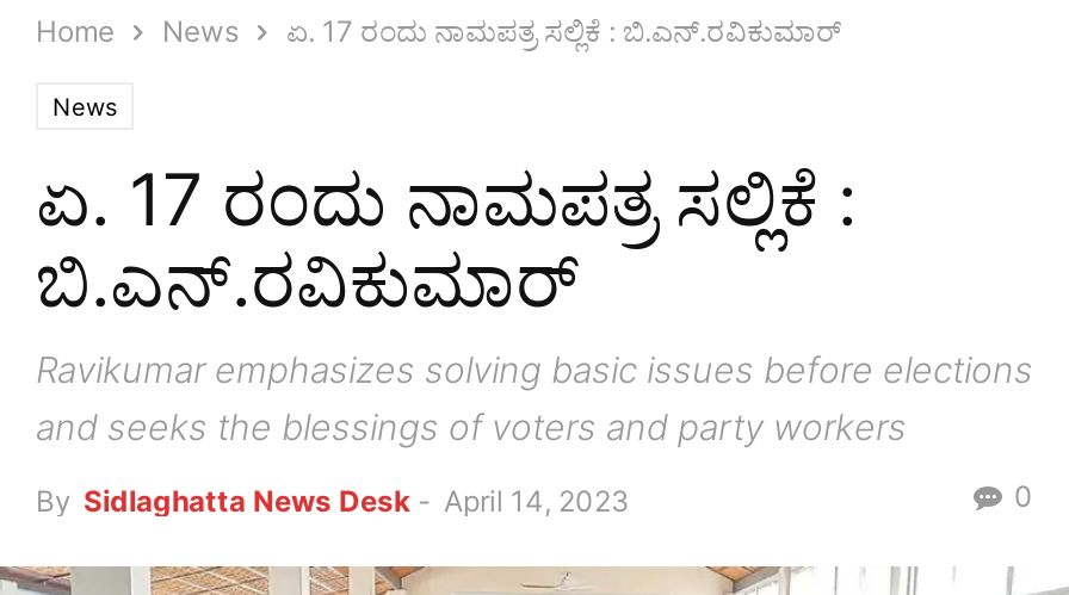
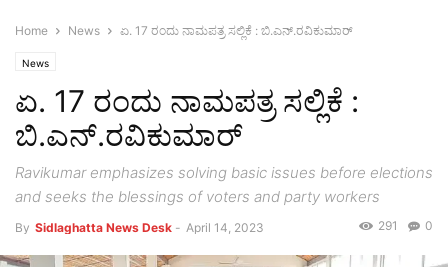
none -> [378,218,398,233] 291

